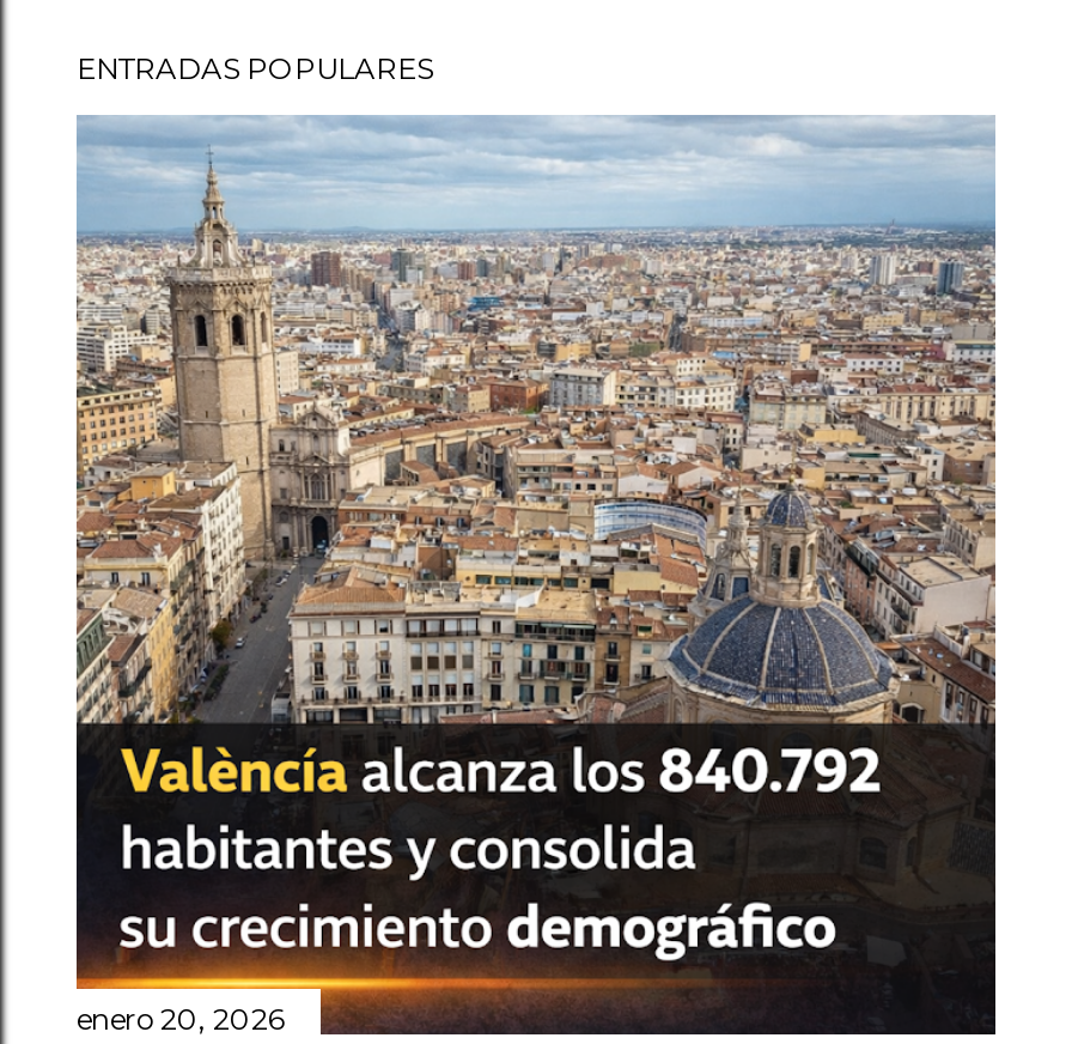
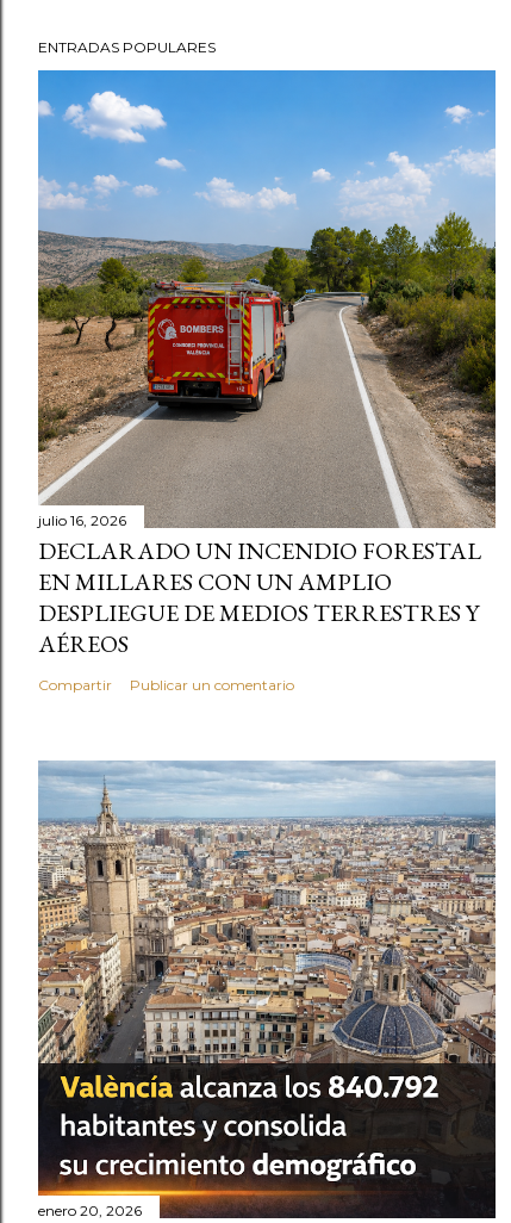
none -> [37,70,497,694] [image] | julio 16, 2026 | DECLARADO UN INCENDIO FORESTAL | EN MILLARES CON UN AMPLIO | DESPLIEGUE DE MEDIOS TERRESTRES Y | AÉREOS | Compartir | Publicar un comentario

